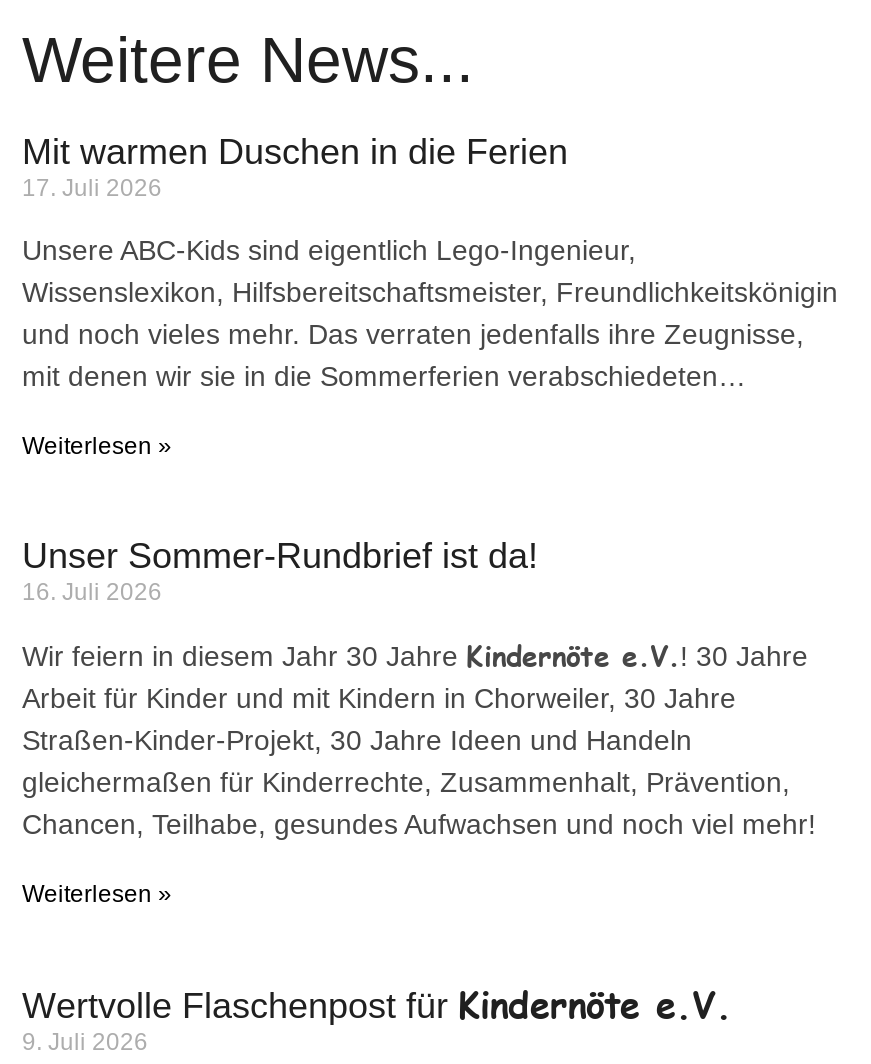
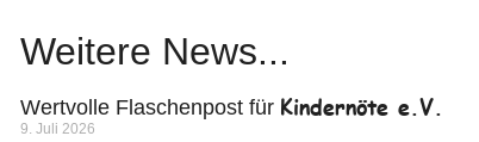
[22,133,838,909] Mit warmen Duschen in die Ferien | 17. Juli 2026 | Unsere ABC-Kids sind eigentlich Lego-Ingenieur, | Wissenslexikon, Hilfsbereitschaftsmeister, Freundlichkeitskönigin | und noch vieles mehr. Das verraten jedenfalls ihre Zeugnisse, | mit denen wir sie in die Sommerferien verabschiedeten… | Weiterlesen » | Unser Sommer-Rundbrief ist da! | 16. Juli 2026 | Wir feiern in diesem Jahr 30 Jahre Kindernöte e.V.! 30 Jahre | Arbeit für Kinder und mit Kindern in Chorweiler, 30 Jahre | Straßen-Kinder-Projekt, 30 Jahre Ideen und Handeln | gleichermaßen für Kinderrechte, Zusammenhalt, Prävention, | Chancen, Teilhabe, gesundes Aufwachsen und noch viel mehr! | Weiterlesen » -> none

